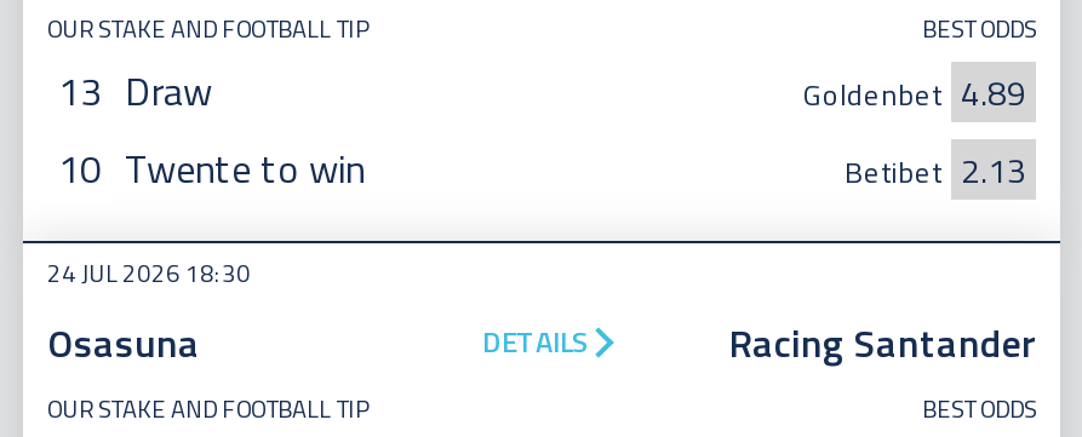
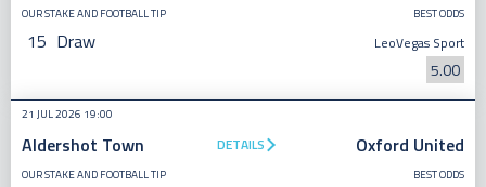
[58,62,1026,197] 13 Draw | Goldenbet 4.89 | 10 Twente to win | Betibet 2.13 -> [27,28,464,81] 15 Draw | LeoVegas Sport | 5.00
[47,255,251,372] 24 JUL 2026 18:30 | Osasuna -> [22,106,144,158] 21 JUL 2026 19:00 | Aldershot Town
[728,314,1036,372] Racing Santander -> [356,132,464,158] Oxford United

